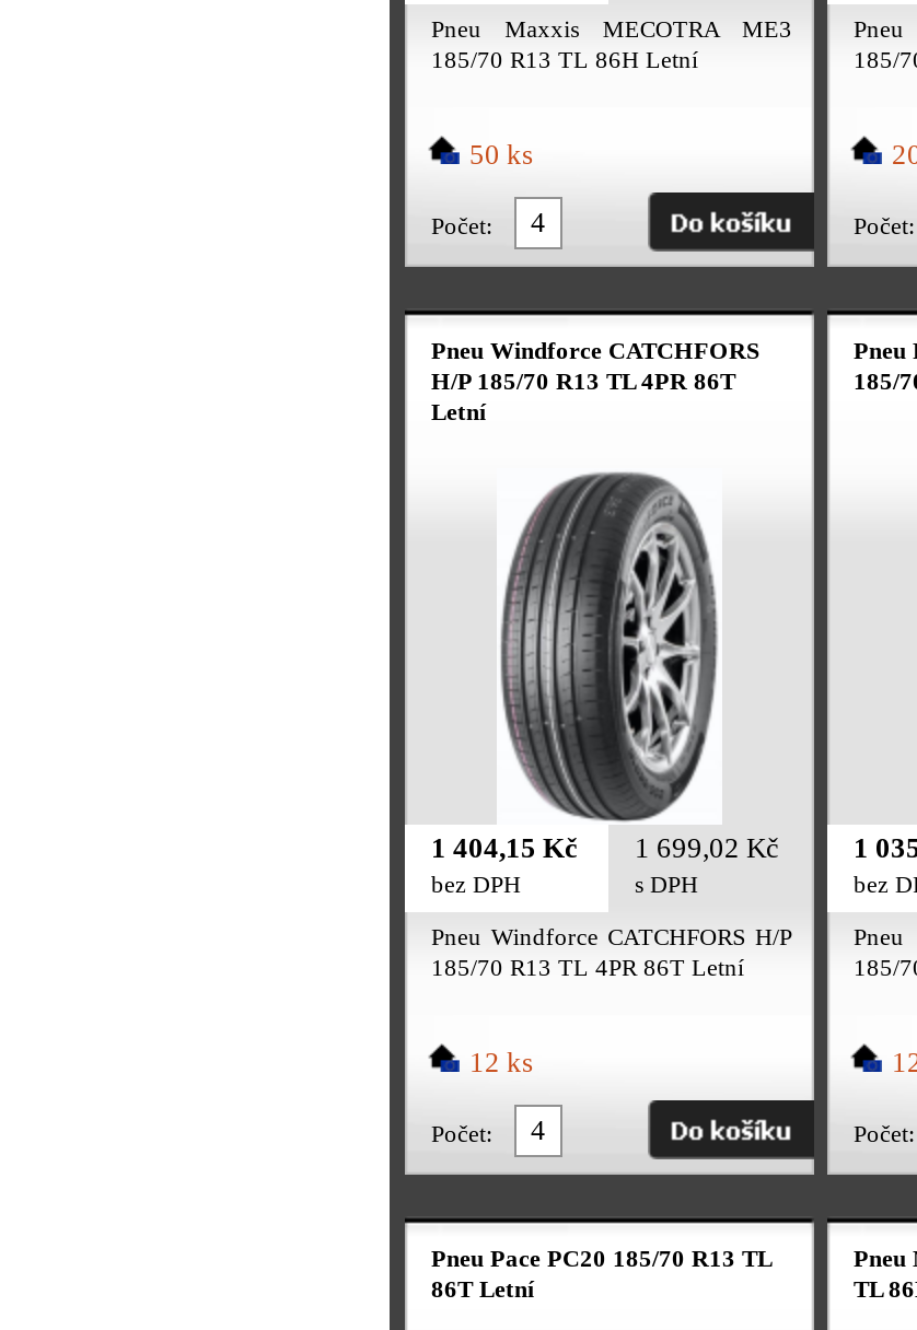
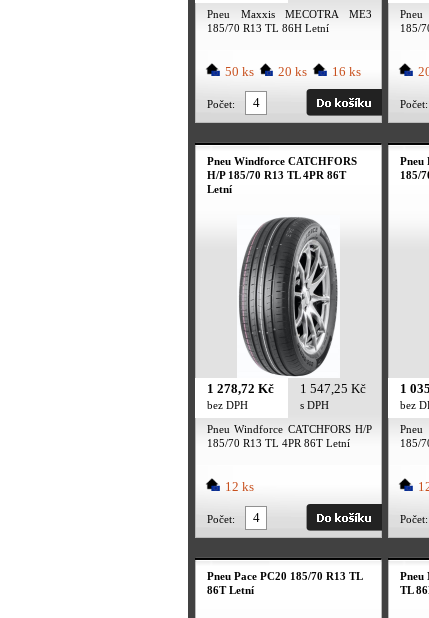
none -> [275,64,360,79] 20 ks | 16 ks
[431,831,578,864] 1 404,15 Kč -> [207,381,274,396] 1 278,72 Kč
[635,831,779,864] 1 699,02 Kč -> [300,381,366,396] 1 547,25 Kč

